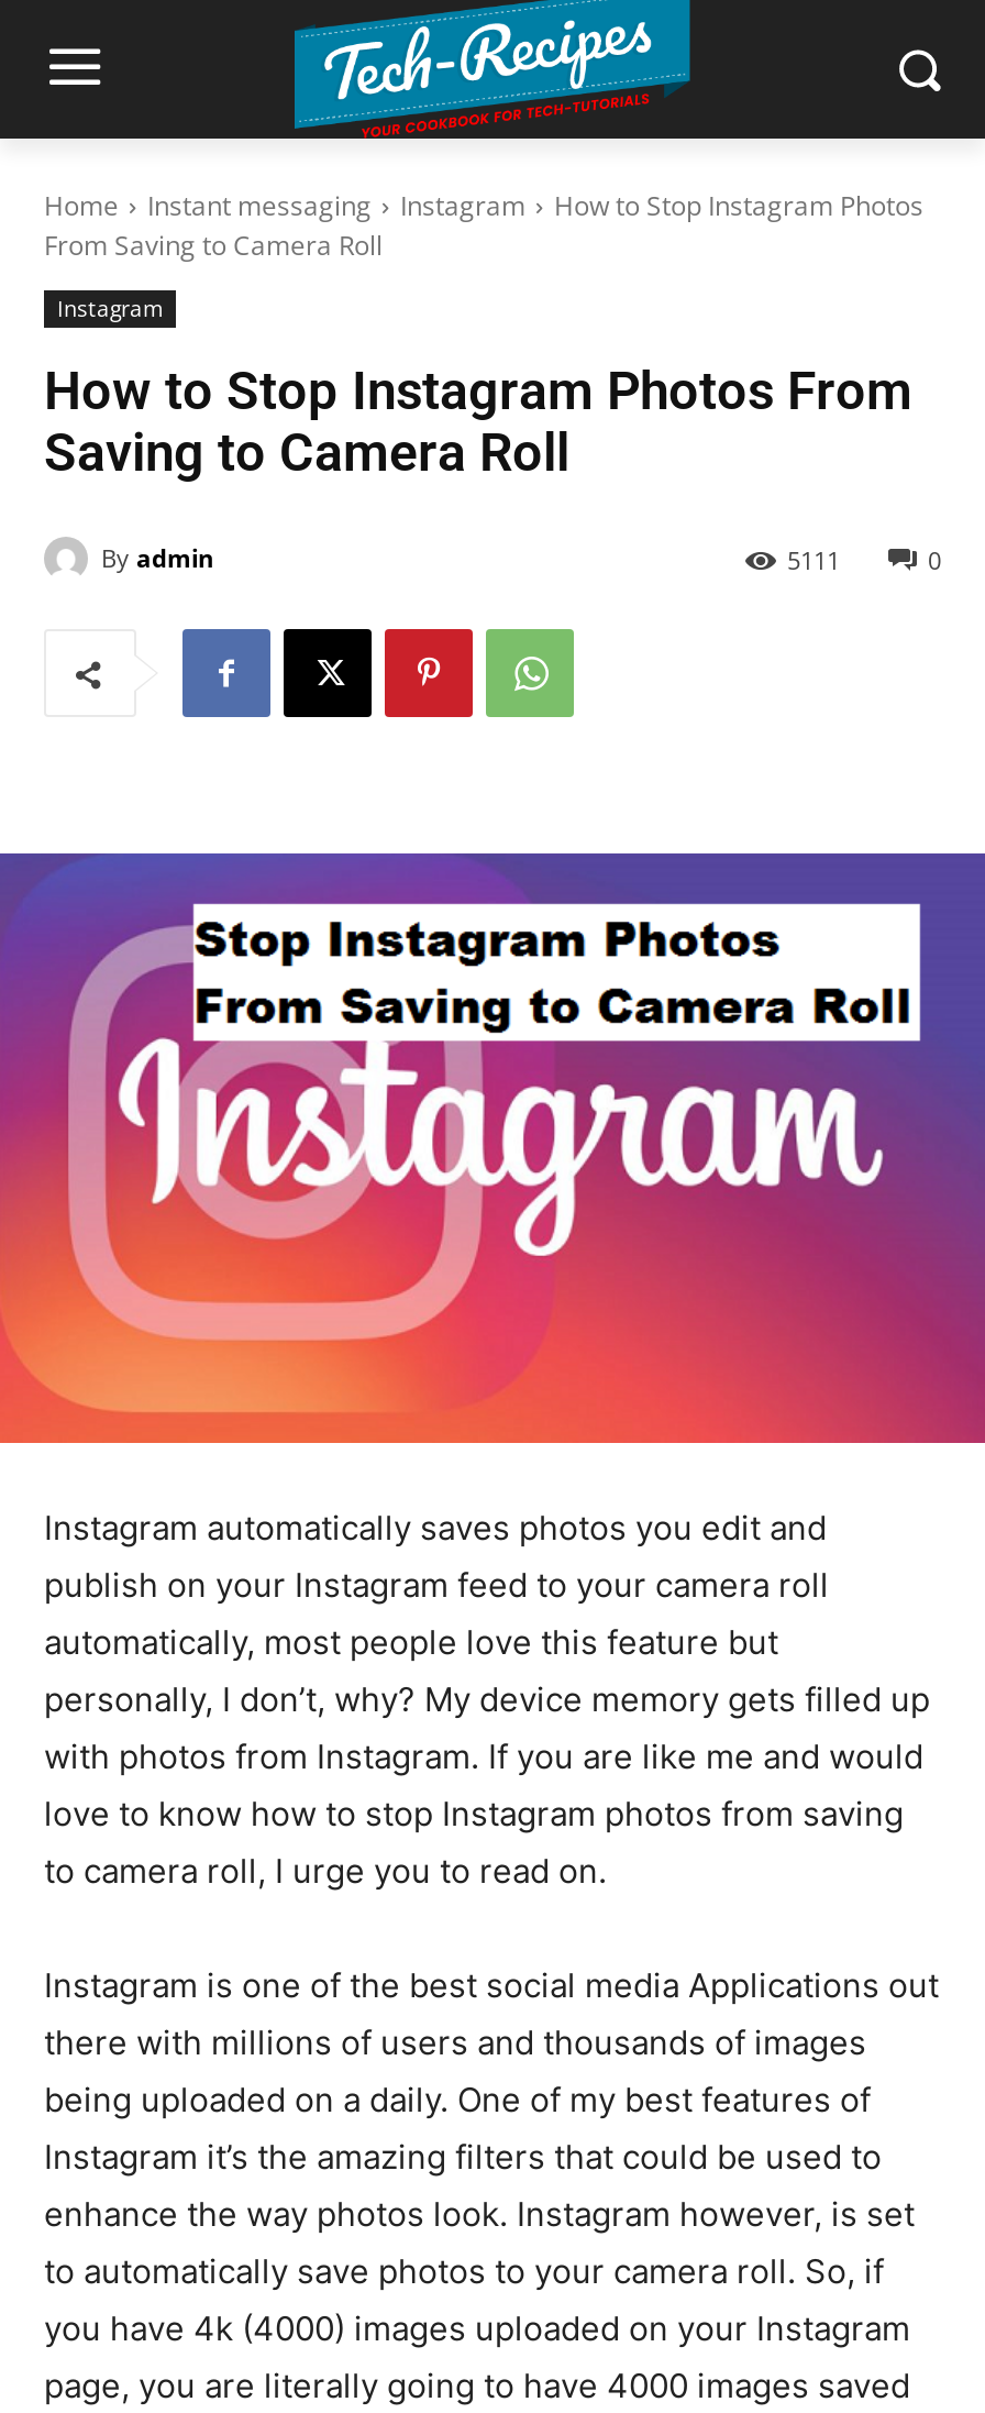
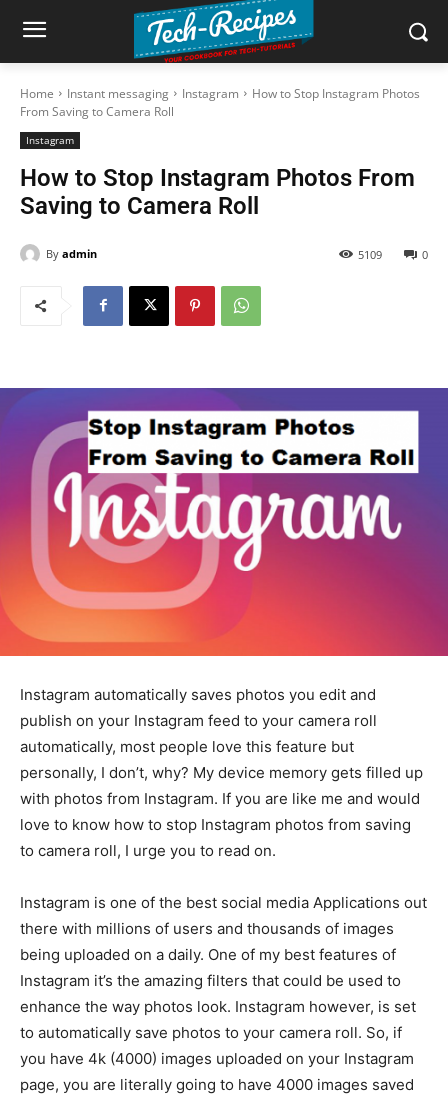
[787,544,840,577] 5111 -> [358,247,382,262] 5109

